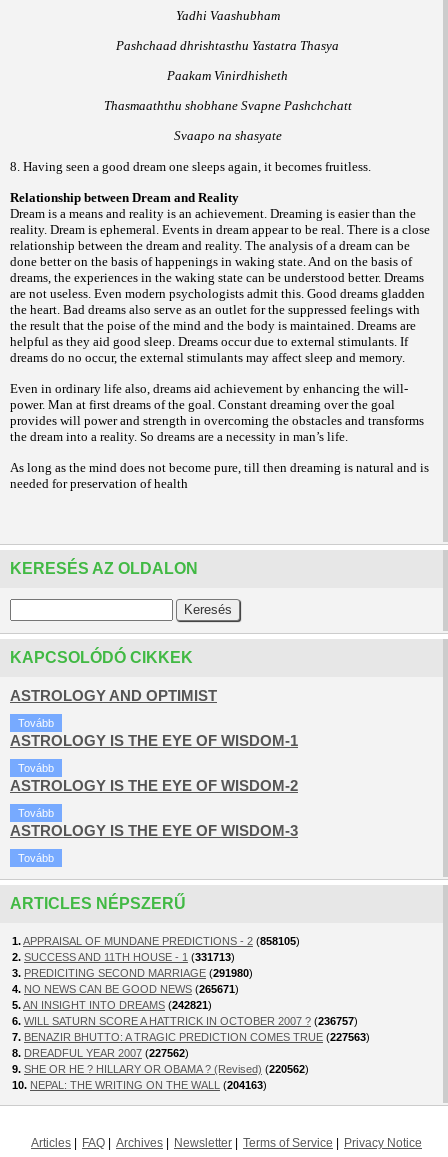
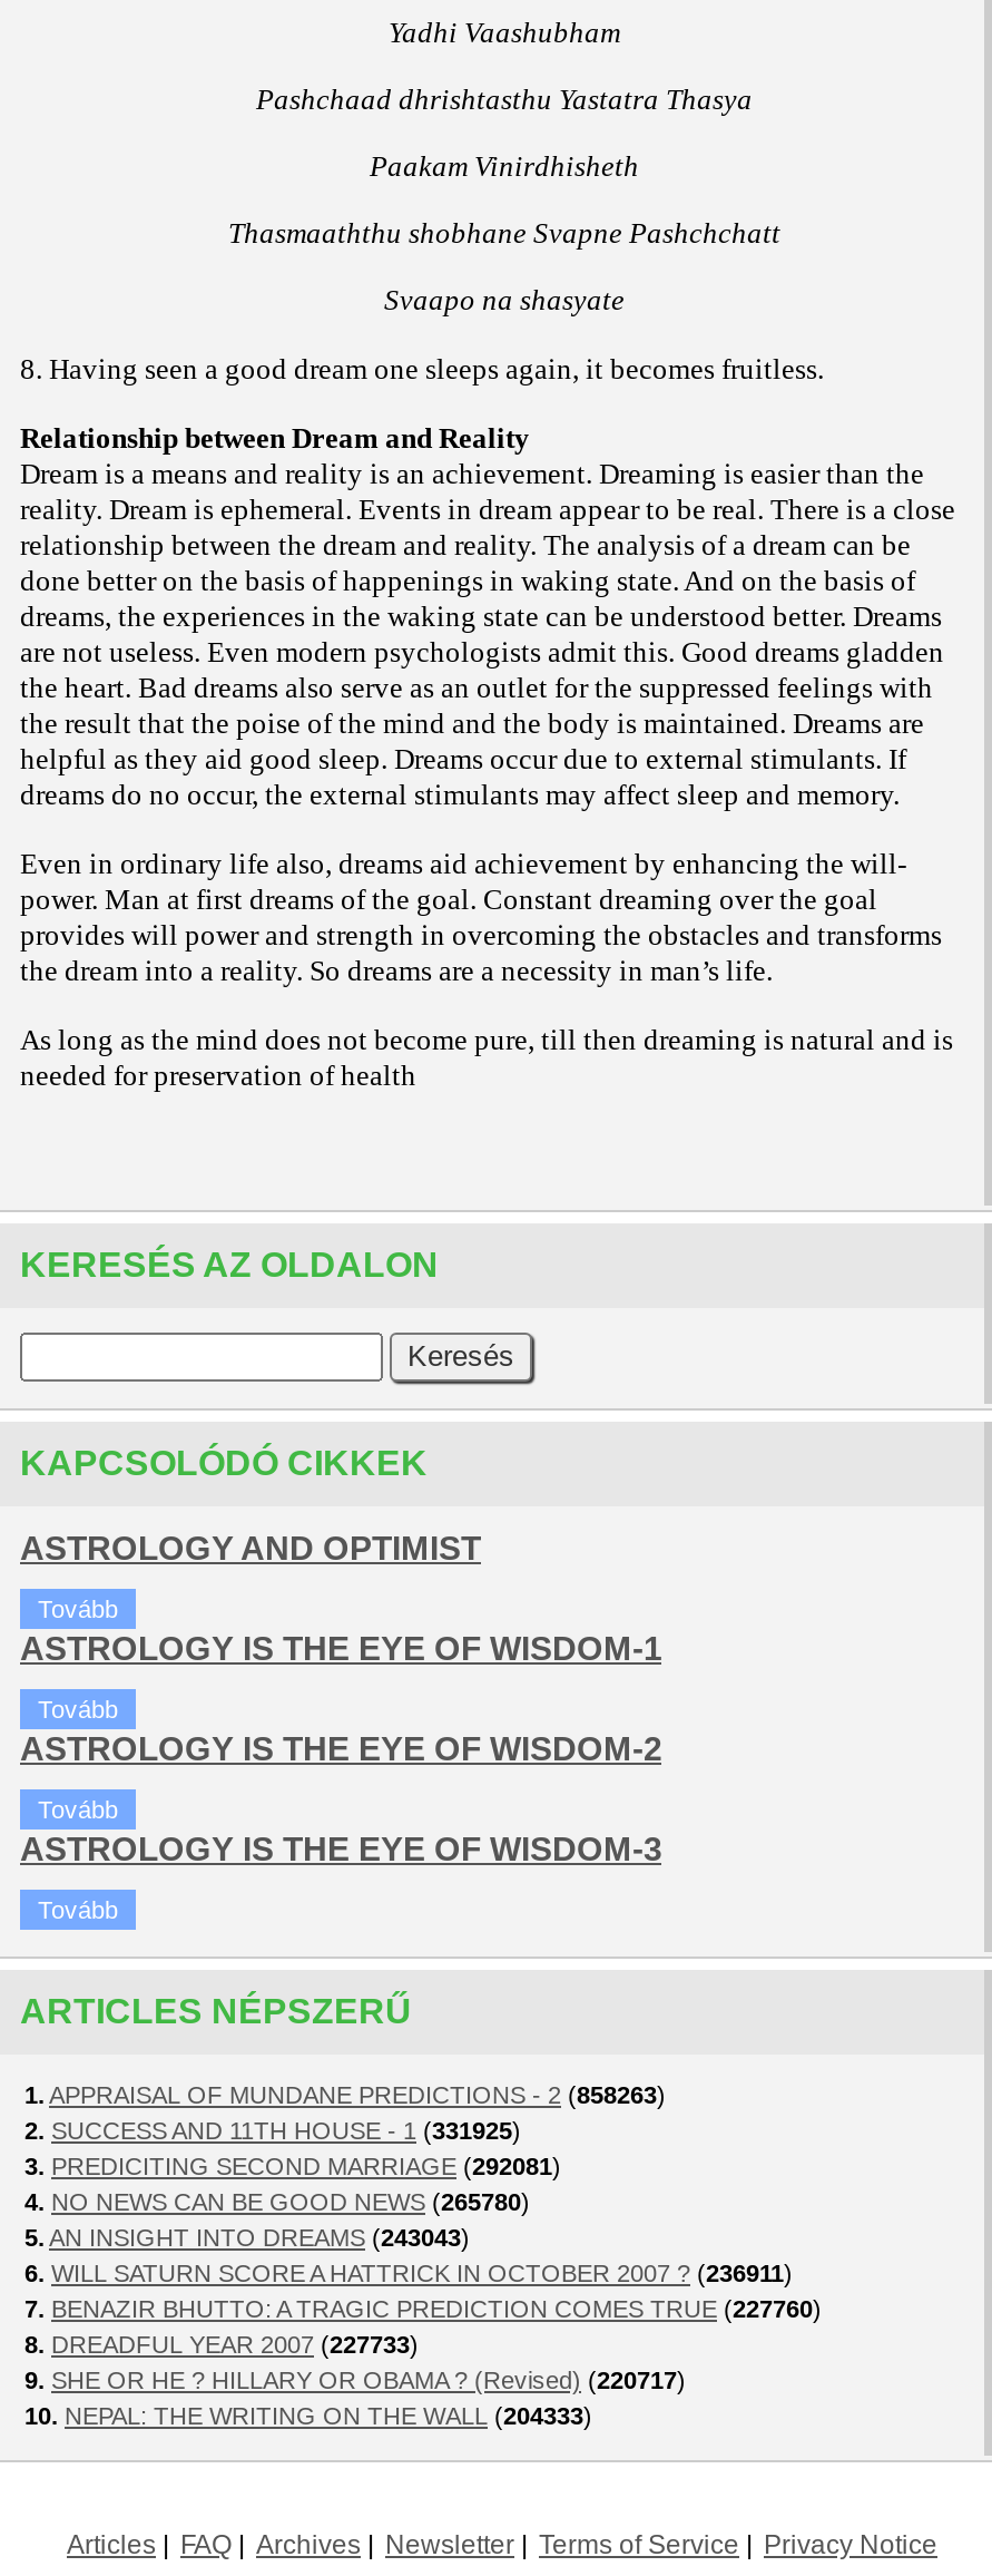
[12,935,300,947] 1. APPRAISAL OF MUNDANE PREDICTIONS - 2 (858105) -> [24,2081,666,2108] 1. APPRAISAL OF MUNDANE PREDICTIONS - 2 (858263)
[12,951,235,963] 2. SUCCESS AND 11TH HOUSE - 1 (331713) -> [24,2117,521,2144] 2. SUCCESS AND 11TH HOUSE - 1 (331925)
[12,967,253,979] 3. PREDICITING SECOND MARRIAGE (291980) -> [24,2153,561,2179] 3. PREDICITING SECOND MARRIAGE (292081)
[12,983,239,995] 4. NO NEWS CAN BE GOOD NEWS (265671) -> [24,2188,530,2215] 4. NO NEWS CAN BE GOOD NEWS (265780)
[12,999,212,1011] 5. AN INSIGHT INTO DREAMS (242821) -> [24,2224,470,2251] 5. AN INSIGHT INTO DREAMS (243043)
[12,1015,358,1027] 6. WILL SATURN SCORE A HATTRICK IN OCTOBER 2007 ? (236757) -> [24,2260,793,2286] 6. WILL SATURN SCORE A HATTRICK IN OCTOBER 2007 ? (236911)
[12,1031,370,1043] 7. BENAZIR BHUTTO: A TRAGIC PREDICTION COMES TRUE (227563) -> [24,2295,822,2322] 7. BENAZIR BHUTTO: A TRAGIC PREDICTION COMES TRUE (227760)
[12,1047,189,1059] 8. DREADFUL YEAR 2007 (227562) -> [24,2331,419,2358] 8. DREADFUL YEAR 2007 (227733)
[12,1063,309,1075] 9. SHE OR HE ? HILLARY OR OBAMA ? (Revised) (220562) -> [24,2367,686,2393] 9. SHE OR HE ? HILLARY OR OBAMA ? (Revised) (220717)
[12,1079,267,1091] 10. NEPAL: THE WRITING ON THE WALL (204163) -> [24,2402,592,2429] 10. NEPAL: THE WRITING ON THE WALL (204333)

